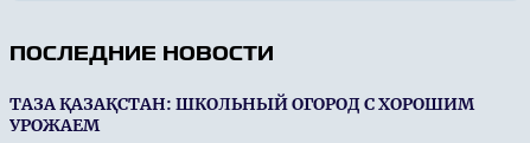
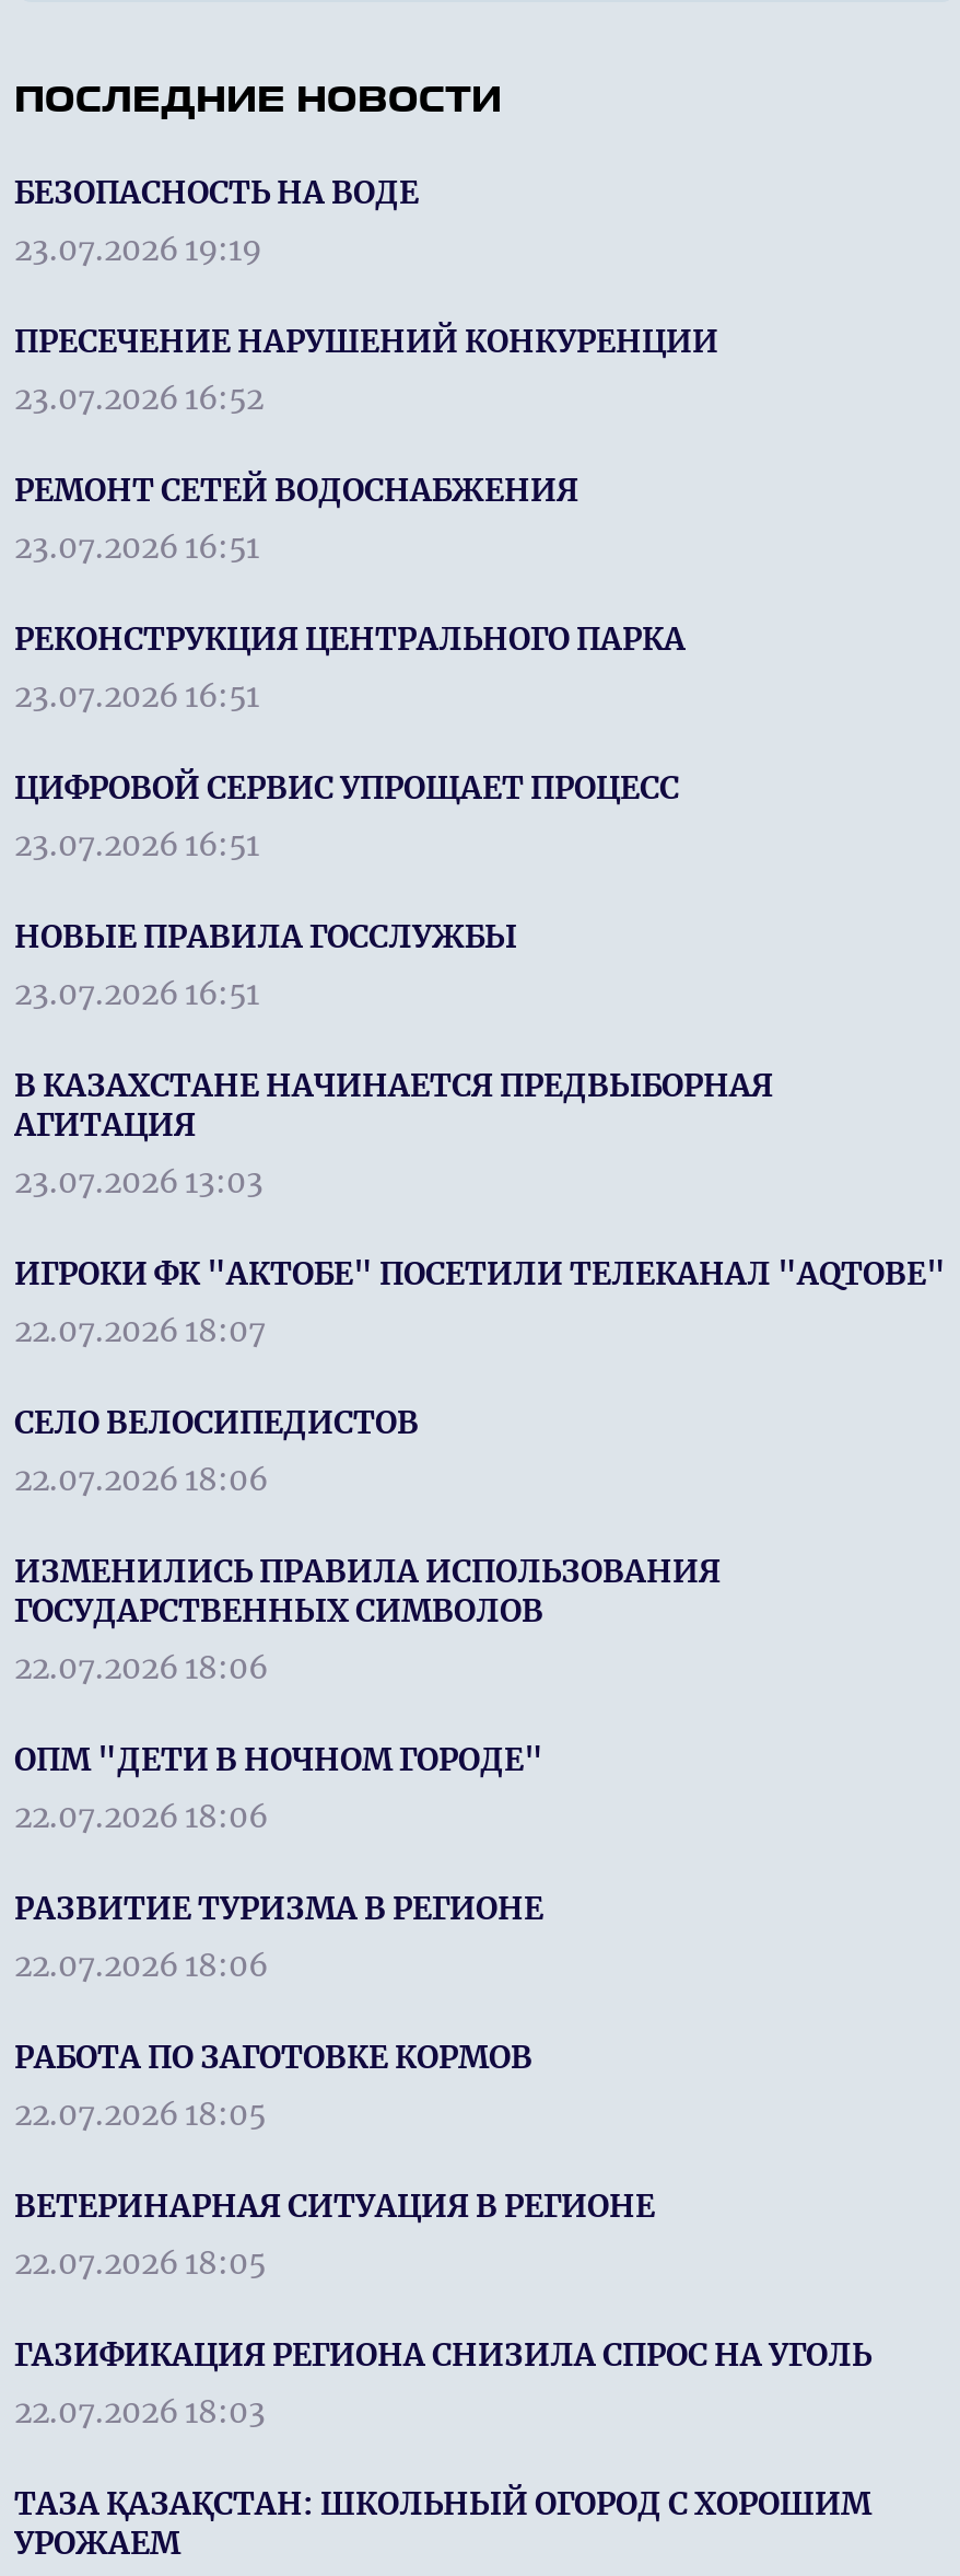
none -> [14,173,946,2432] БЕЗОПАСНОСТЬ НА ВОДЕ | 23.07.2026 19:19 | ПРЕСЕЧЕНИЕ НАРУШЕНИЙ КОНКУРЕНЦИИ | 23.07.2026 16:52 | РЕМОНТ СЕТЕЙ ВОДОСНАБЖЕНИЯ | 23.07.2026 16:51 | РЕКОНСТРУКЦИЯ ЦЕНТРАЛЬНОГО ПАРКА | 23.07.2026 16:51 | ЦИФРОВОЙ СЕРВИС УПРОЩАЕТ ПРОЦЕСС | 23.07.2026 16:51 | НОВЫЕ ПРАВИЛА ГОССЛУЖБЫ | 23.07.2026 16:51 | В КАЗАХСТАНЕ НАЧИНАЕТСЯ ПРЕДВЫБОРНАЯ | АГИТАЦИЯ | 23.07.2026 13:03 | ИГРОКИ ФК "АКТОБЕ" ПОСЕТИЛИ ТЕЛЕКАНАЛ "AQTOBE" | 22.07.2026 18:07 | СЕЛО ВЕЛОСИПЕДИСТОВ | 22.07.2026 18:06 | ИЗМЕНИЛИСЬ ПРАВИЛА ИСПОЛЬЗОВАНИЯ | ГОСУДАРСТВЕННЫХ СИМВОЛОВ | 22.07.2026 18:06 | ОПМ "ДЕТИ В НОЧНОМ ГОРОДЕ" | 22.07.2026 18:06 | РАЗВИТИЕ ТУРИЗМА В РЕГИОНЕ | 22.07.2026 18:06 | РАБОТА ПО ЗАГОТОВКЕ КОРМОВ | 22.07.2026 18:05 | ВЕТЕРИНАРНАЯ СИТУАЦИЯ В РЕГИОНЕ | 22.07.2026 18:05 | ГАЗИФИКАЦИЯ РЕГИОНА СНИЗИЛА СПРОС НА УГОЛЬ | 22.07.2026 18:03

